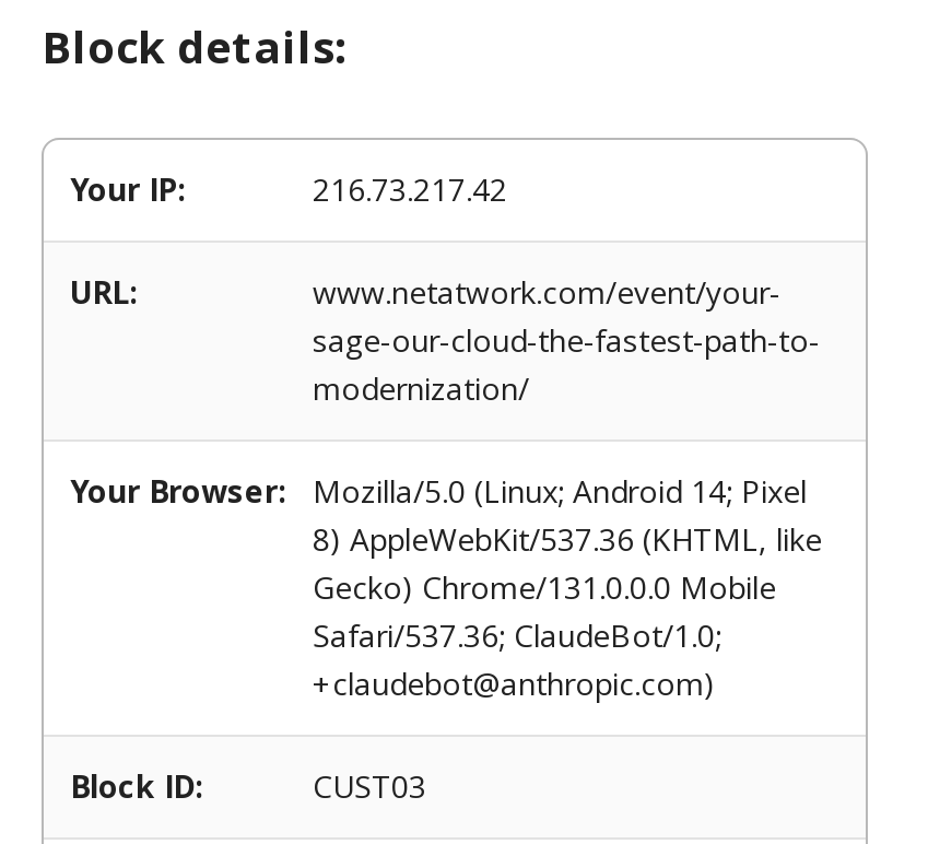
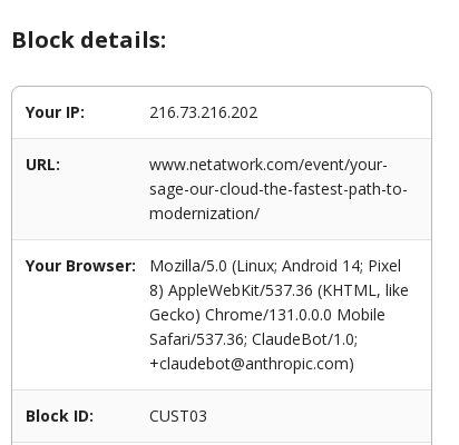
[313,168,507,210] 216.73.217.42 -> [149,101,257,122] 216.73.216.202

